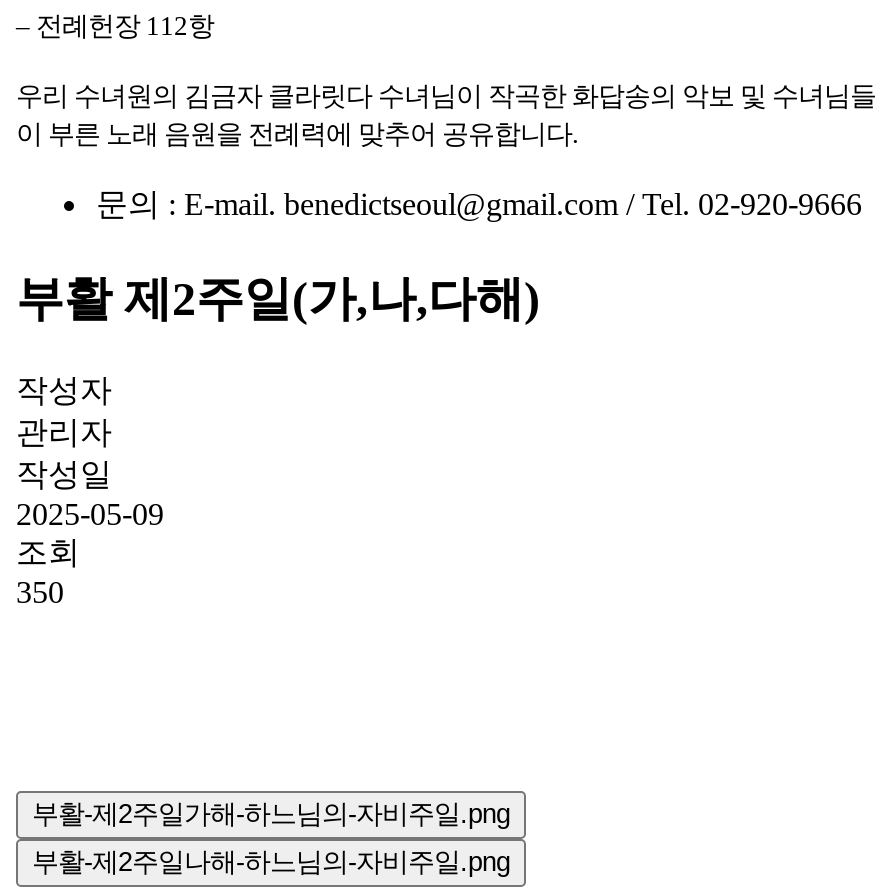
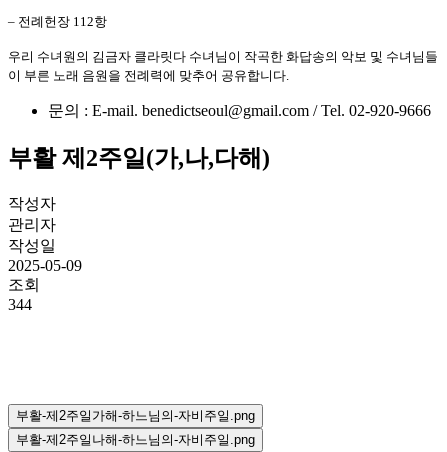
[16,575,64,609] 350 -> [8,296,32,313] 344

